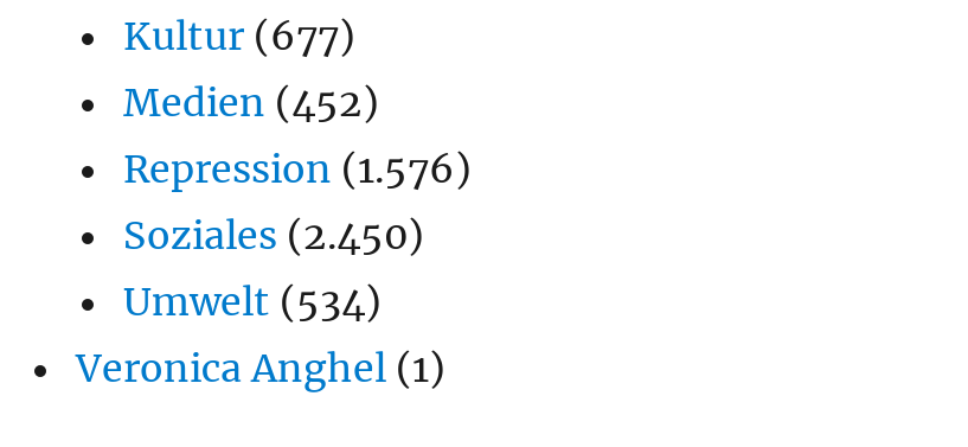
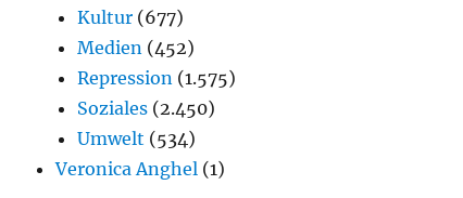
[123,144,472,192] Repression (1.576) -> [78,67,236,89] Repression (1.575)

